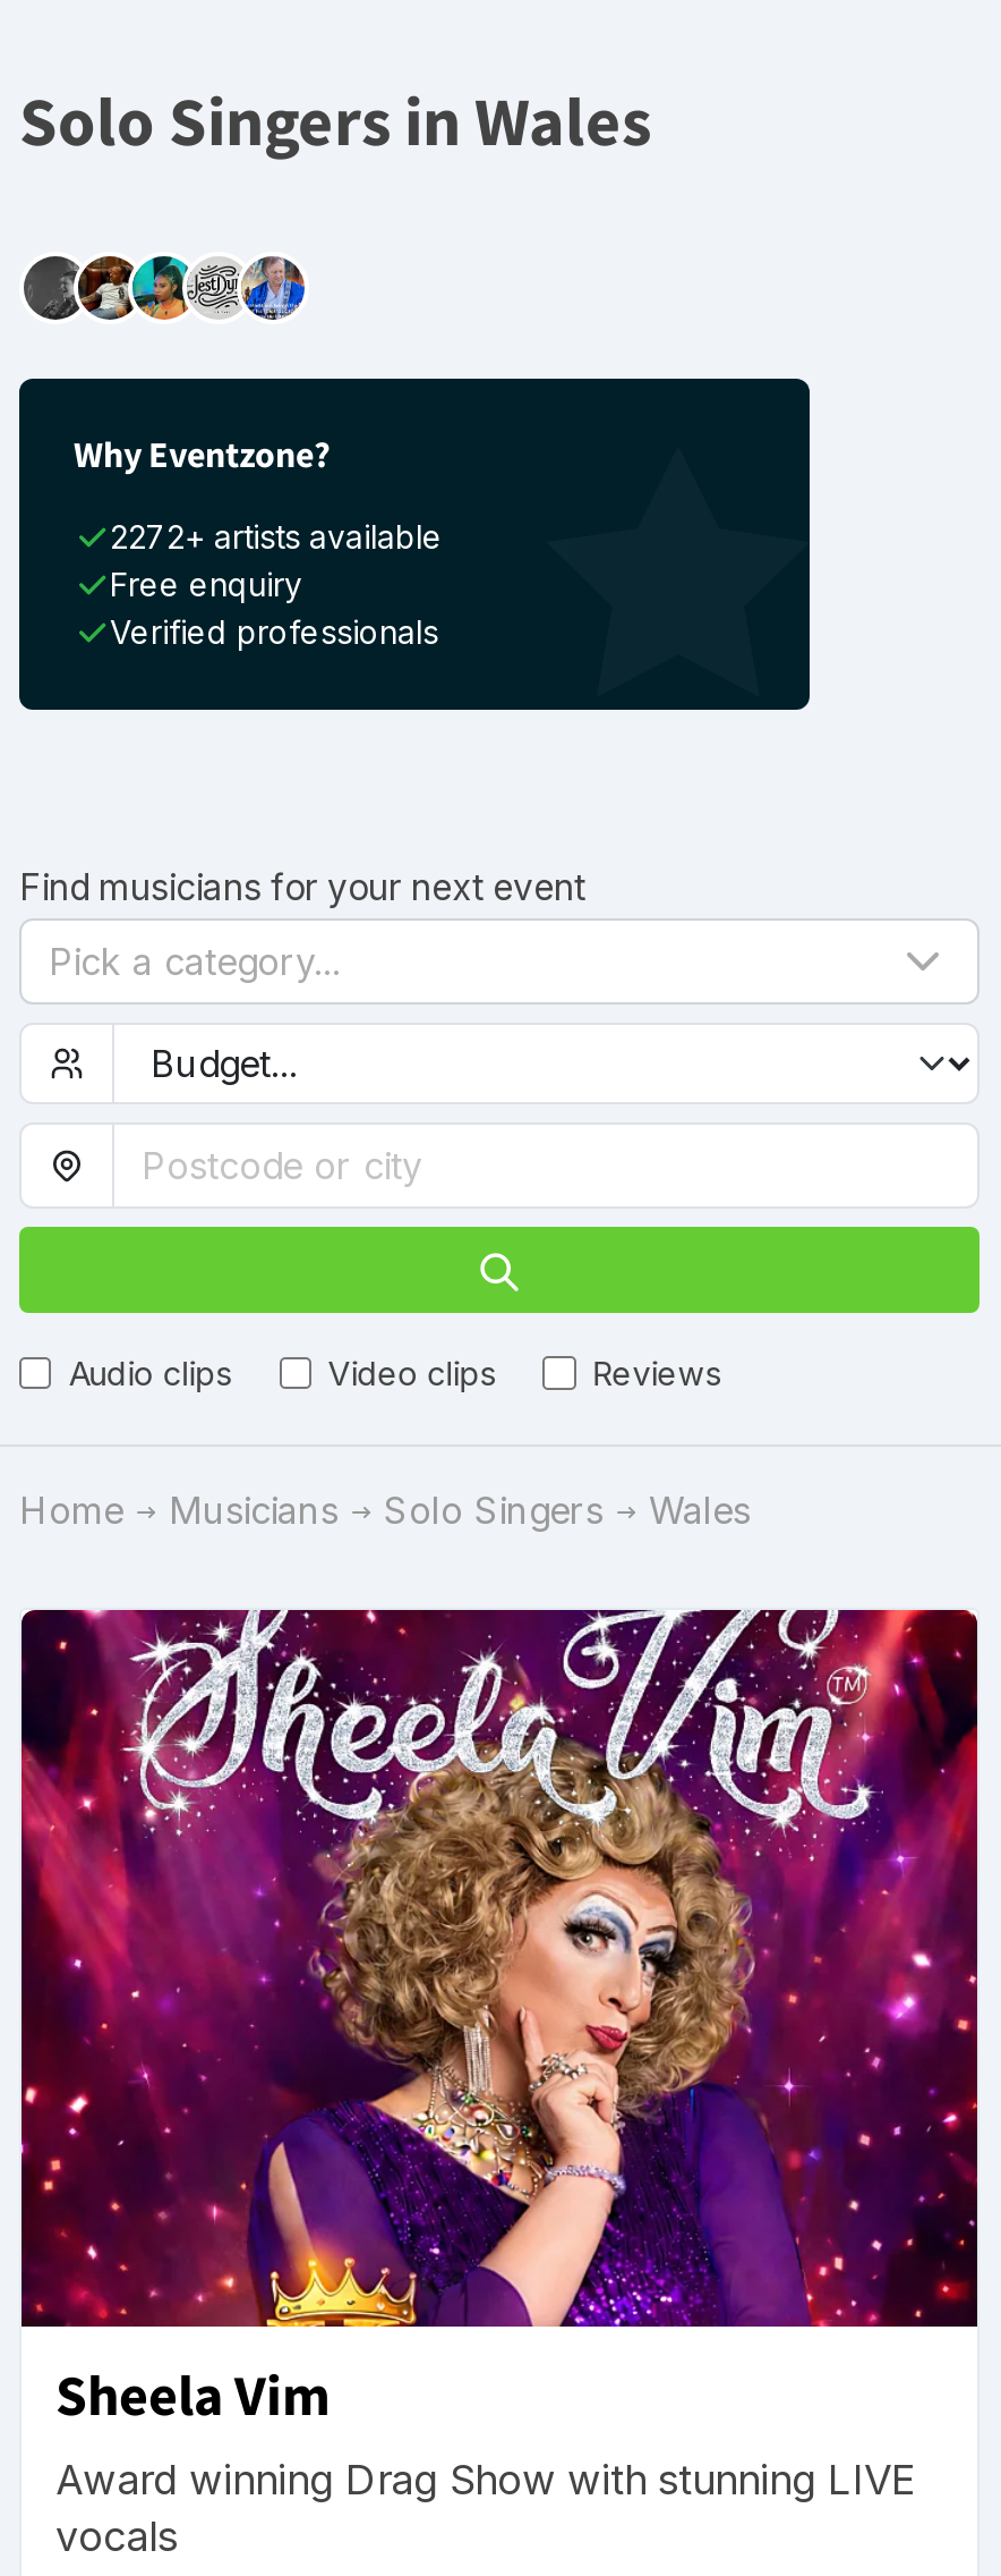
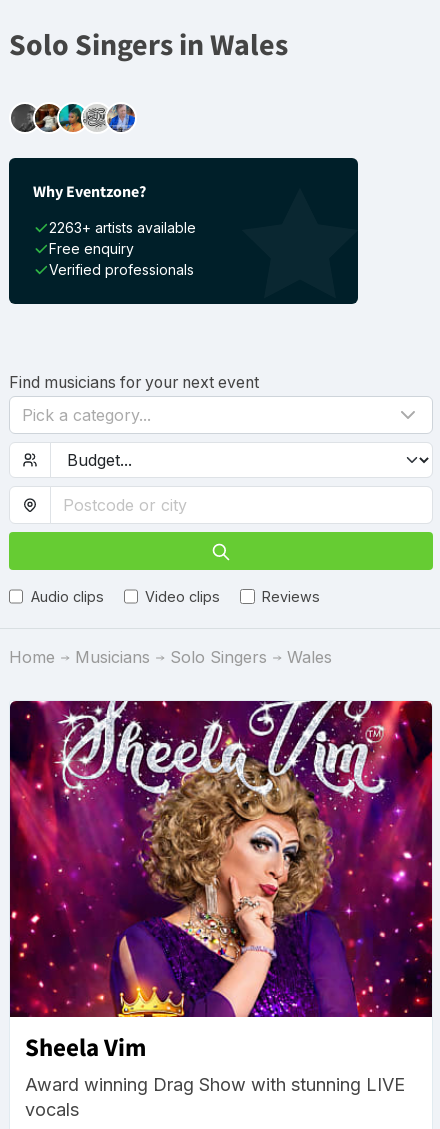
[110,517,443,556] 2272+ artists available -> [49,219,196,236] 2263+ artists available

